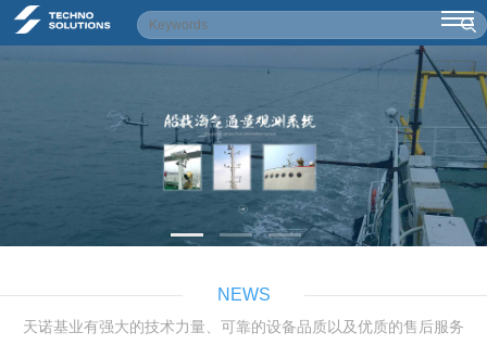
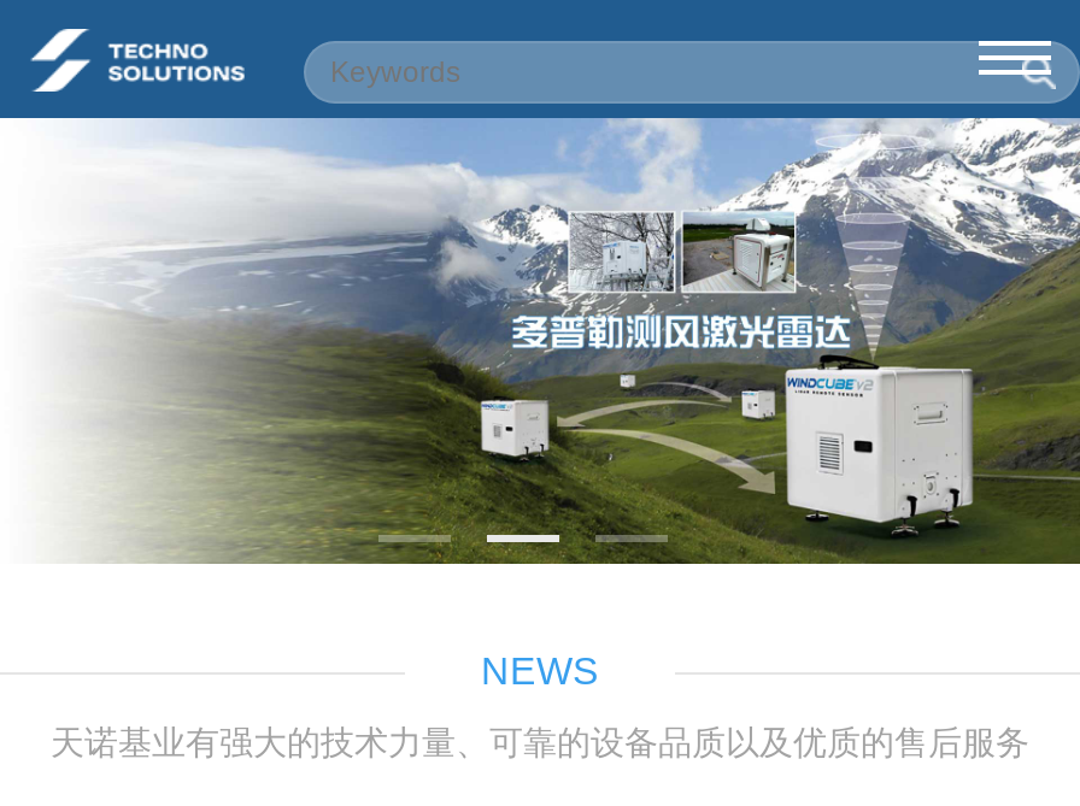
[3,46,484,247] [image] -> [7,116,1073,566] [image]

